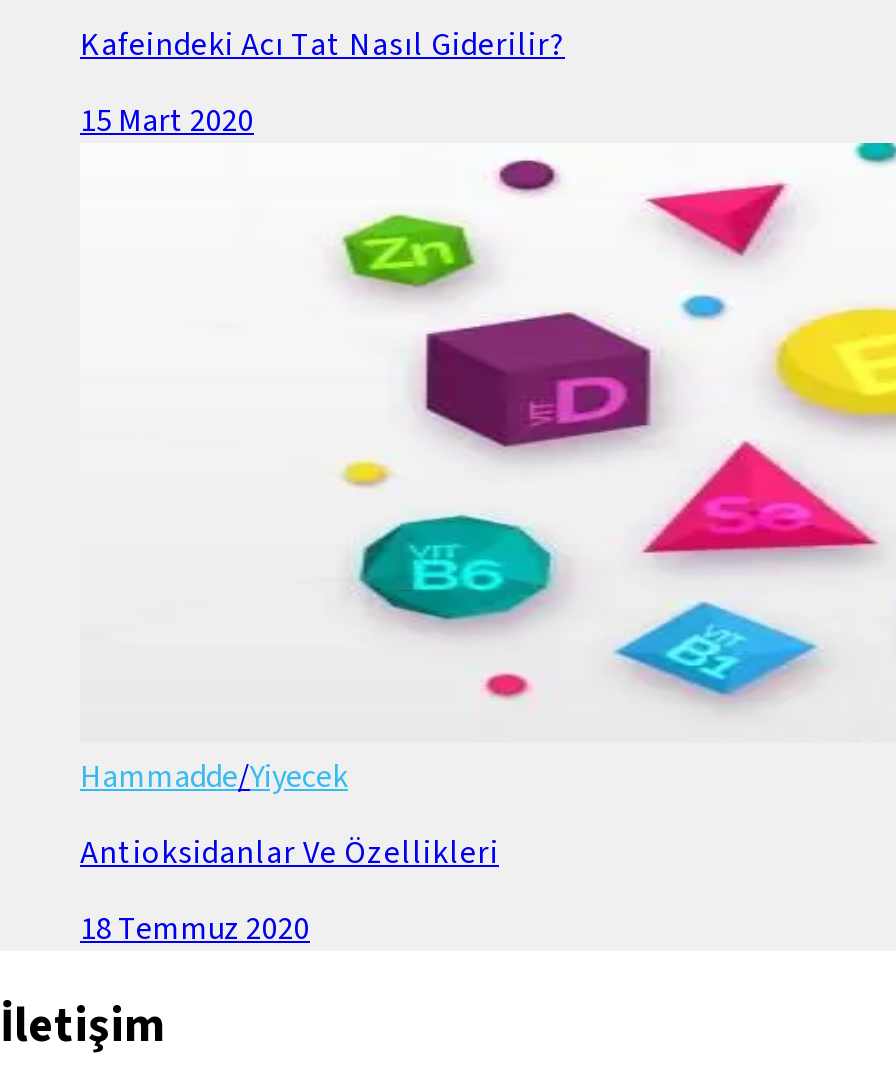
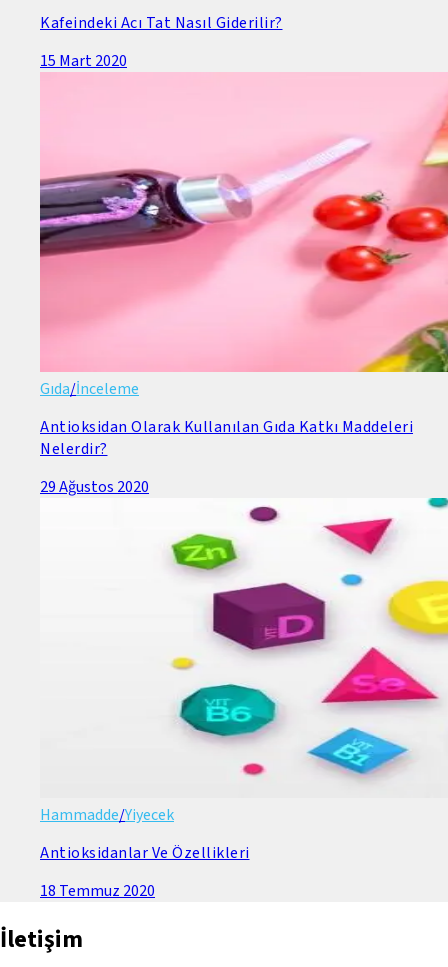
none -> [39,72,445,498] [image] | Gıda/İnceleme | Antioksidan Olarak Kullanılan Gıda Katkı Maddeleri | Nelerdir? | 29 Ağustos 2020

